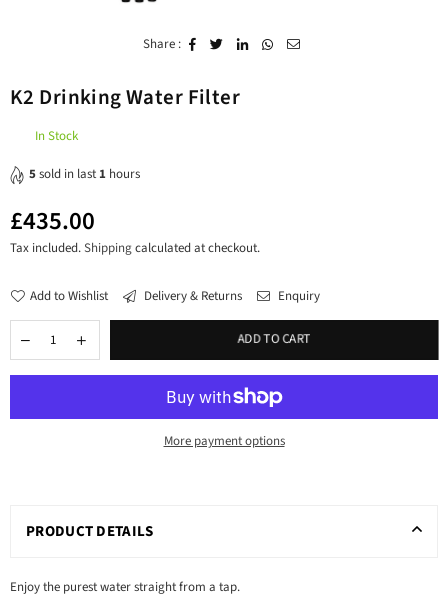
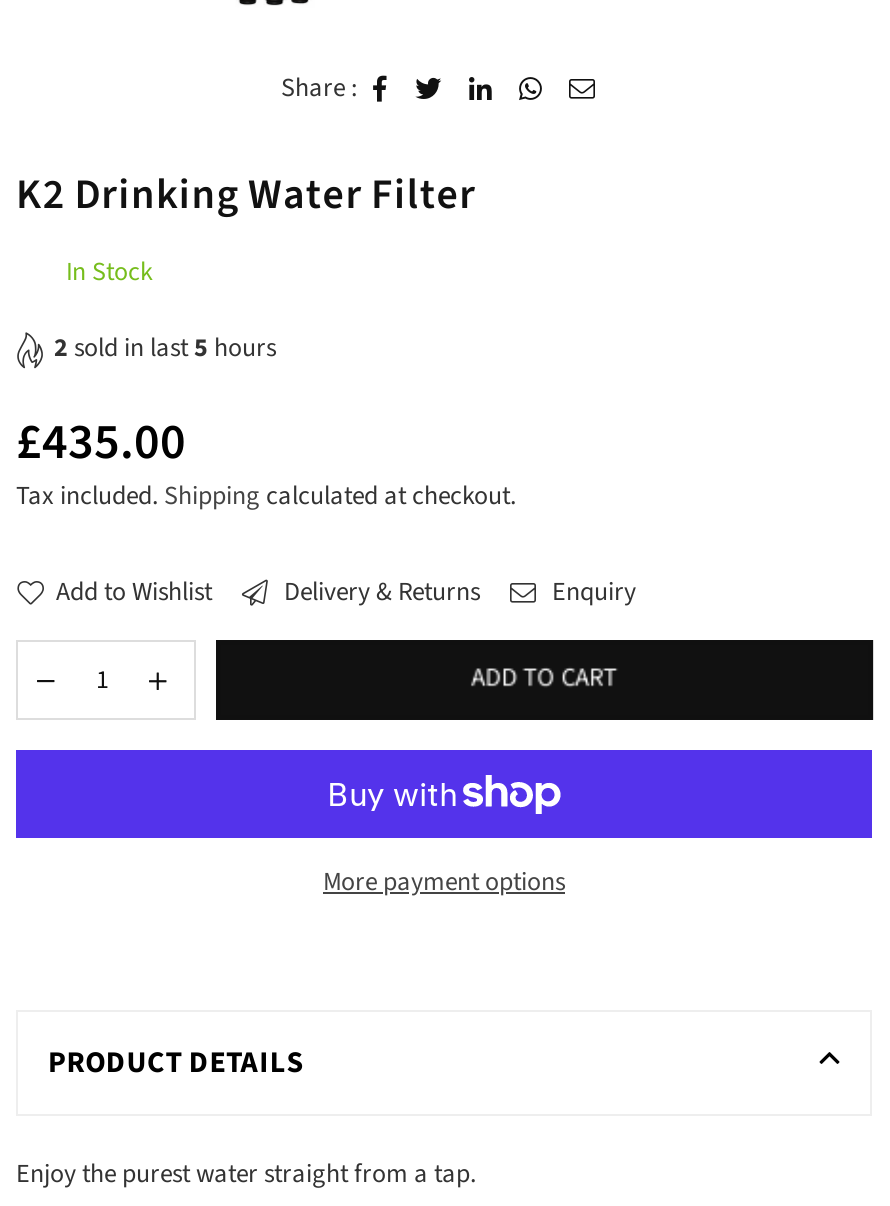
[29,165,140,183] 5 sold in last 1 hours -> [54,330,276,366] 2 sold in last 5 hours

